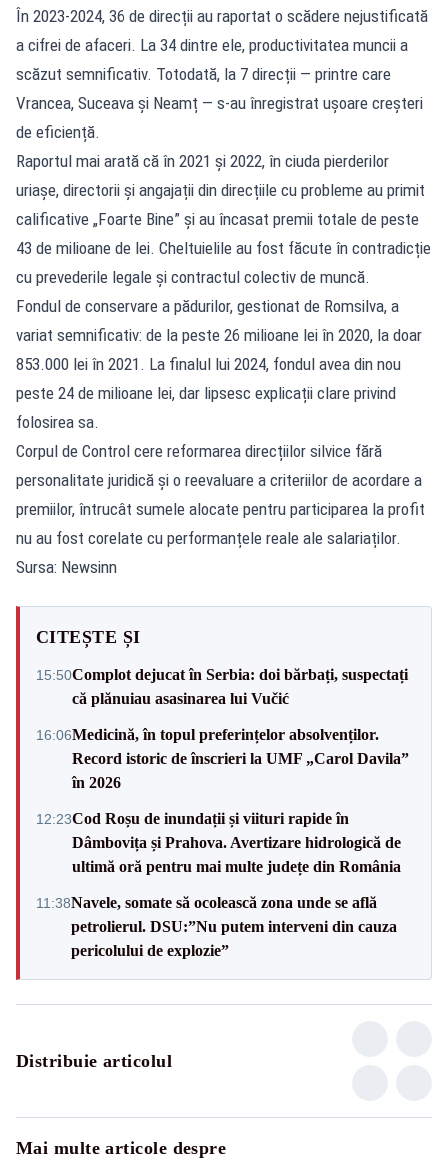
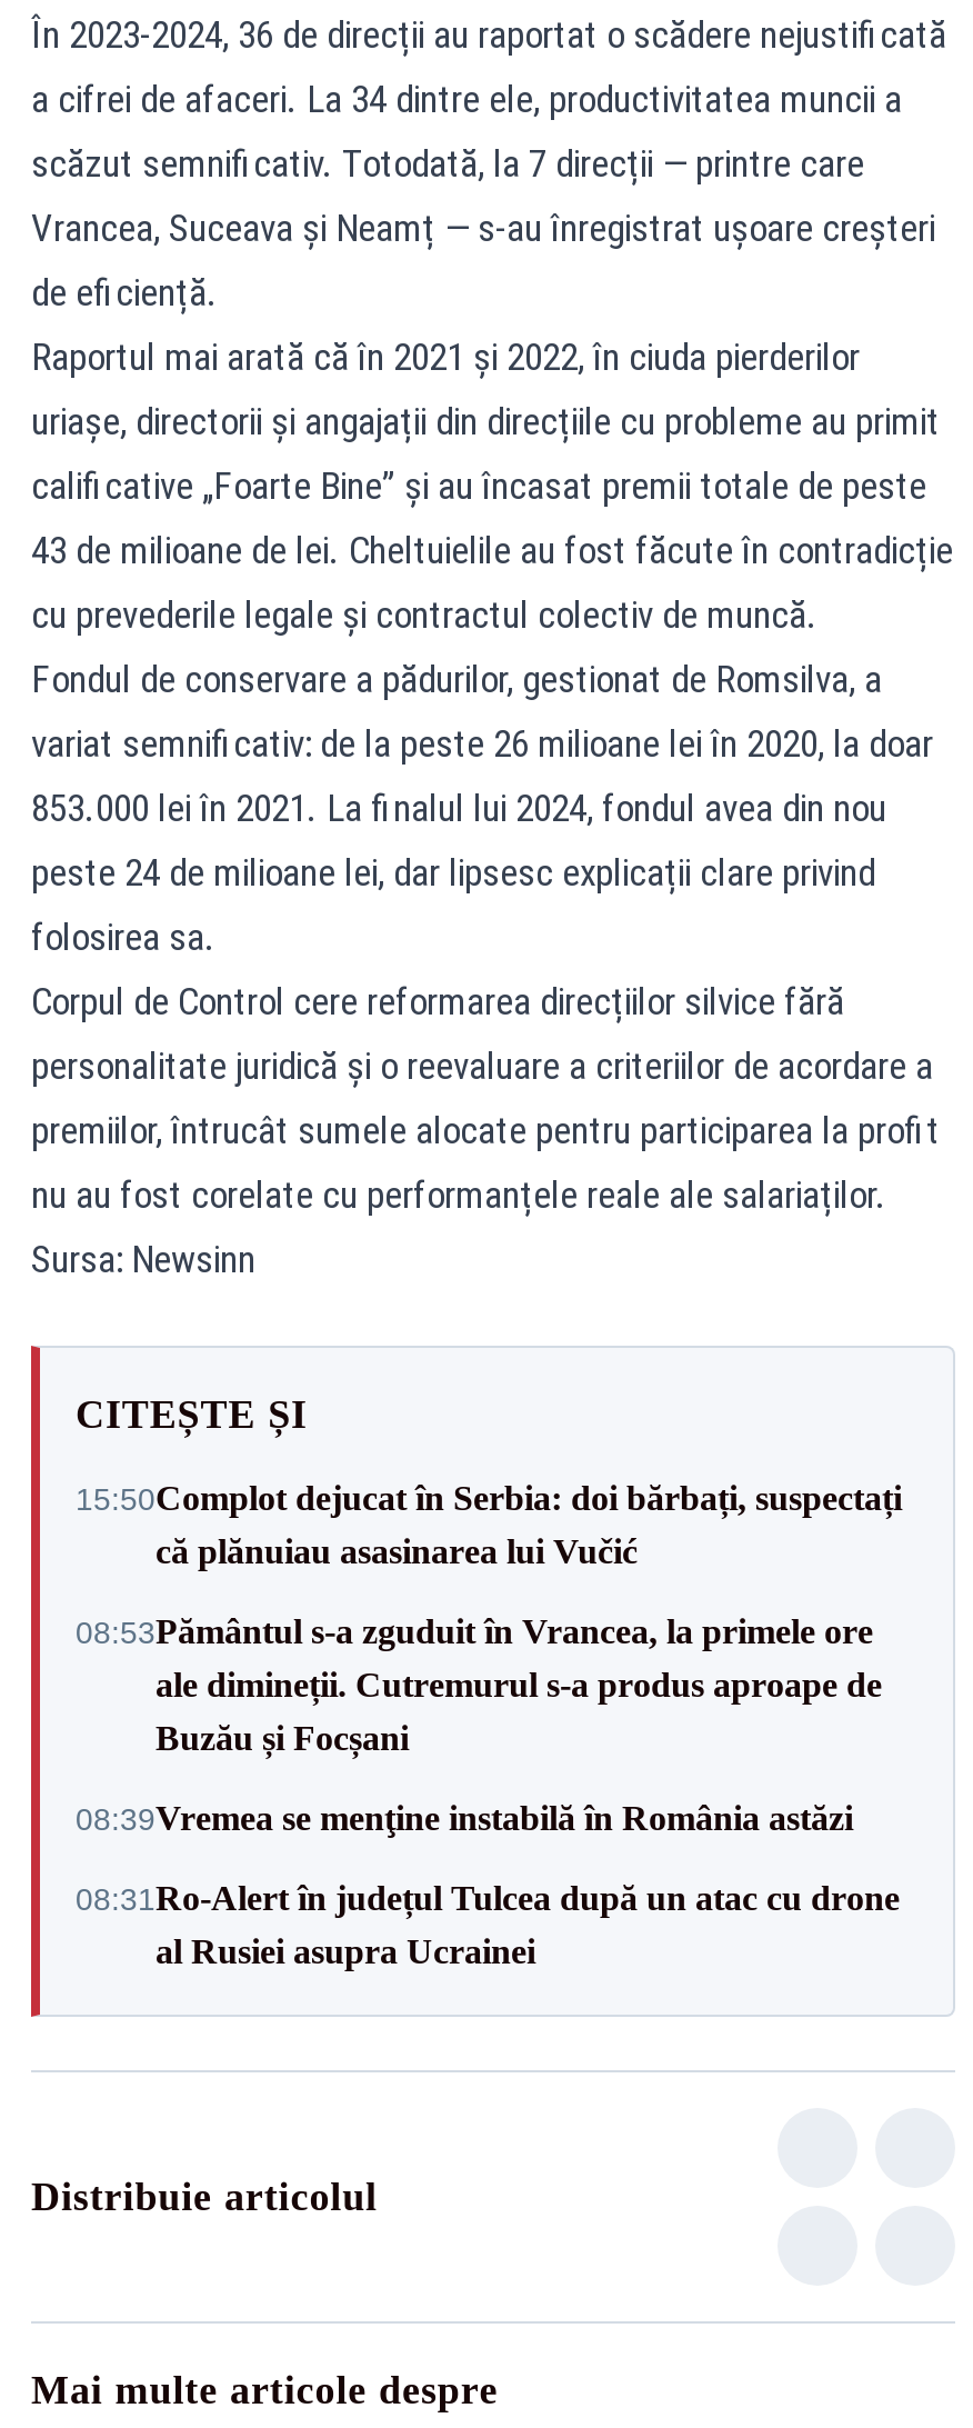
[36,725,409,790] 16:06Medicină, în topul preferințelor absolvenților. | Record istoric de înscrieri la UMF „Carol Davila” | în 2026 -> [76,1612,882,1757] 08:53Pământul s-a zguduit în Vrancea, la primele ore | ale dimineții. Cutremurul s-a produs aproape de | Buzău și Focșani
[36,809,401,874] 12:23Cod Roșu de inundații și viituri rapide în | Dâmbovița și Prahova. Avertizare hidrologică de | ultimă oră pentru mai multe județe din România -> [76,1799,853,1837] 08:39Vremea se menţine instabilă în România astăzi
[36,893,397,958] 11:38Navele, somate să ocolească zona unde se află | petrolierul. DSU:”Nu putem interveni din cauza | pericolului de explozie” -> [76,1879,900,1970] 08:31Ro-Alert în județul Tulcea după un atac cu drone | al Rusiei asupra Ucrainei

